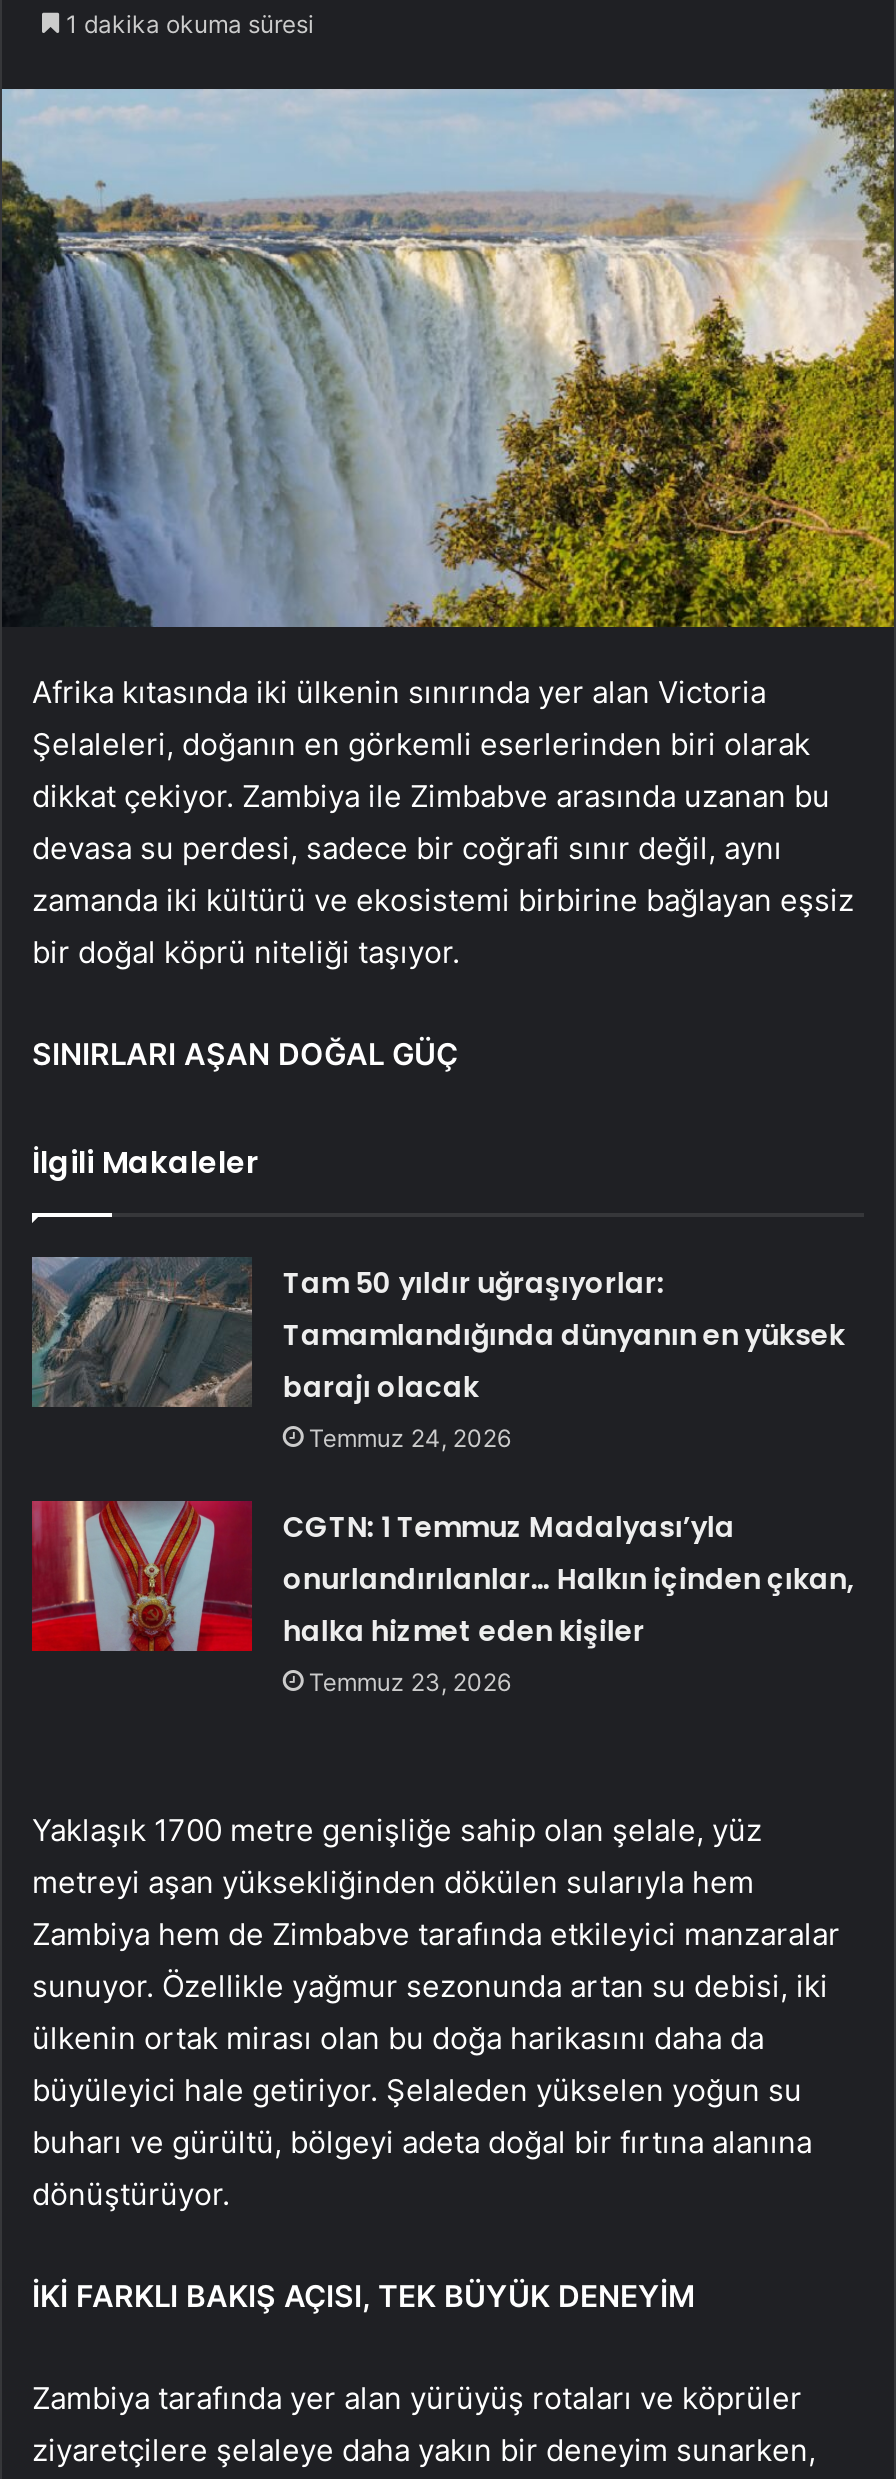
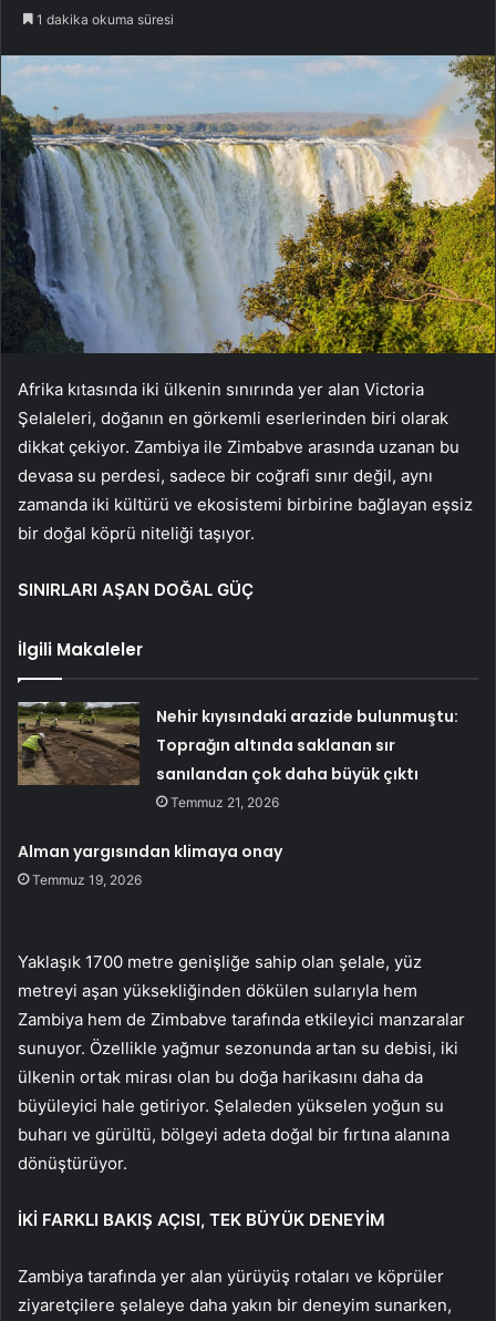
[30,1255,845,1453] [image] | Tam 50 yıldır uğraşıyorlar: | Tamamlandığında dünyanın en yüksek | barajı olacak | Temmuz 24, 2026 -> [18,701,459,811] [image] | Nehir kıyısındaki arazide bulunmuştu: | Toprağın altında saklanan sır | sanılandan çok daha büyük çıktı | Temmuz 21, 2026
[283,1507,855,1697] CGTN: 1 Temmuz Madalyası’yla | onurlandırılanlar… Halkın içinden çıkan, | halka hizmet eden kişiler | Temmuz 23, 2026 -> [18,841,283,888] Alman yargısından klimaya onay | Temmuz 19, 2026

